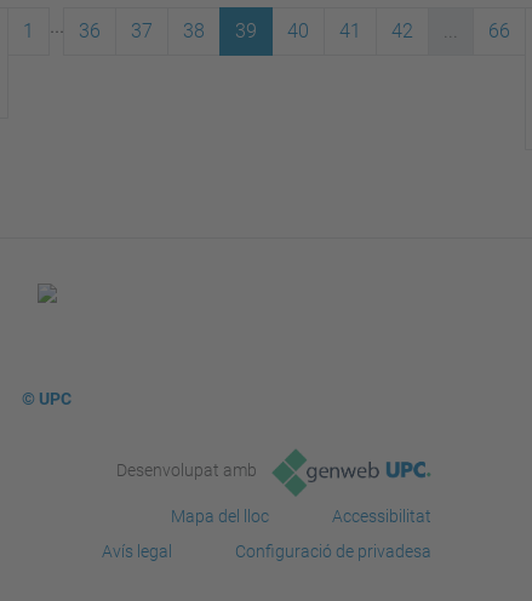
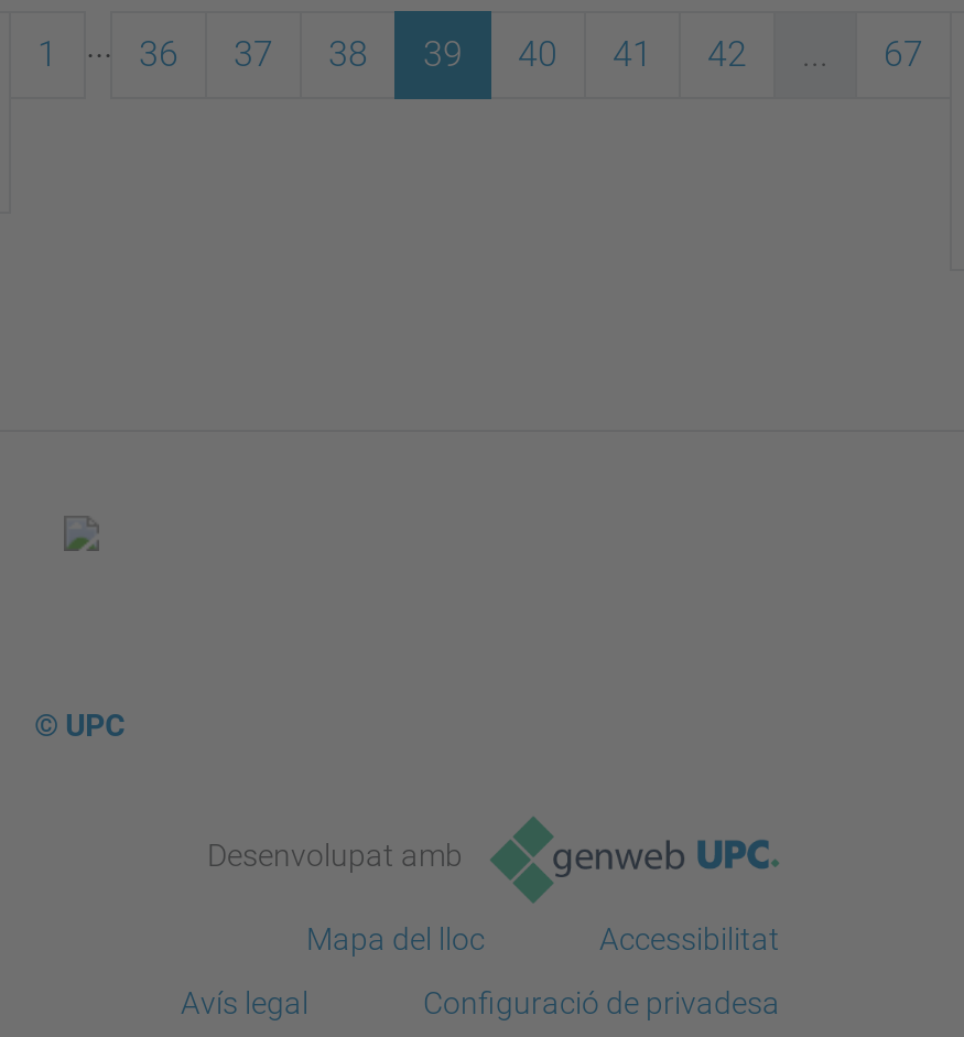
[488,19,510,42] 66 -> [884,33,923,75] 67

